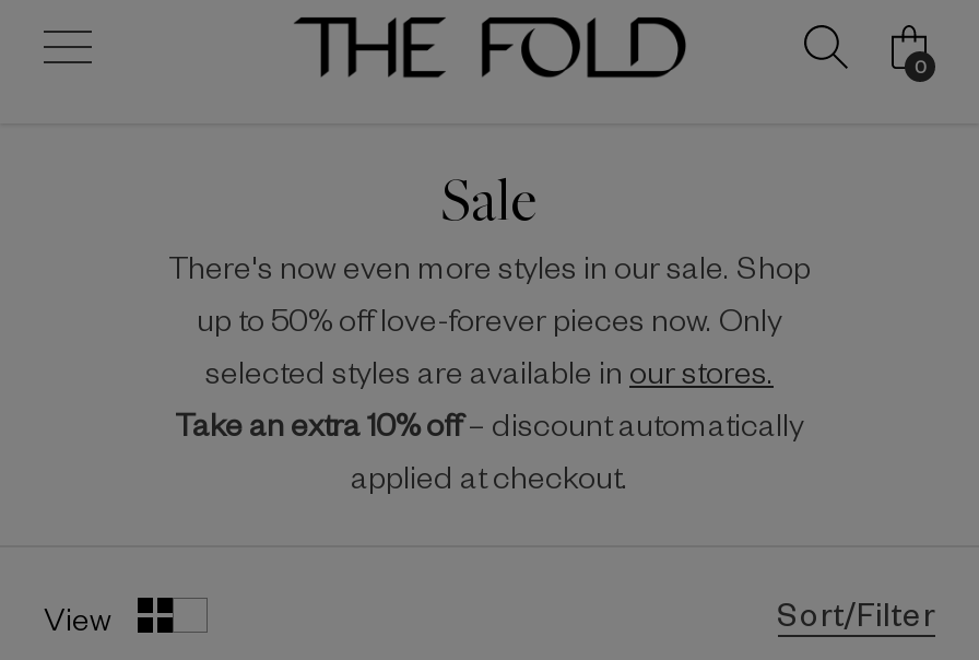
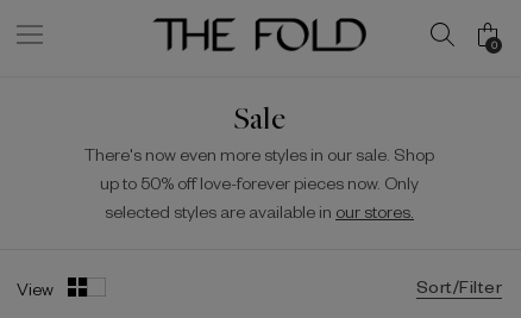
[175,403,804,495] Take an extra 10% off– discount automatically | applied at checkout. -> none

